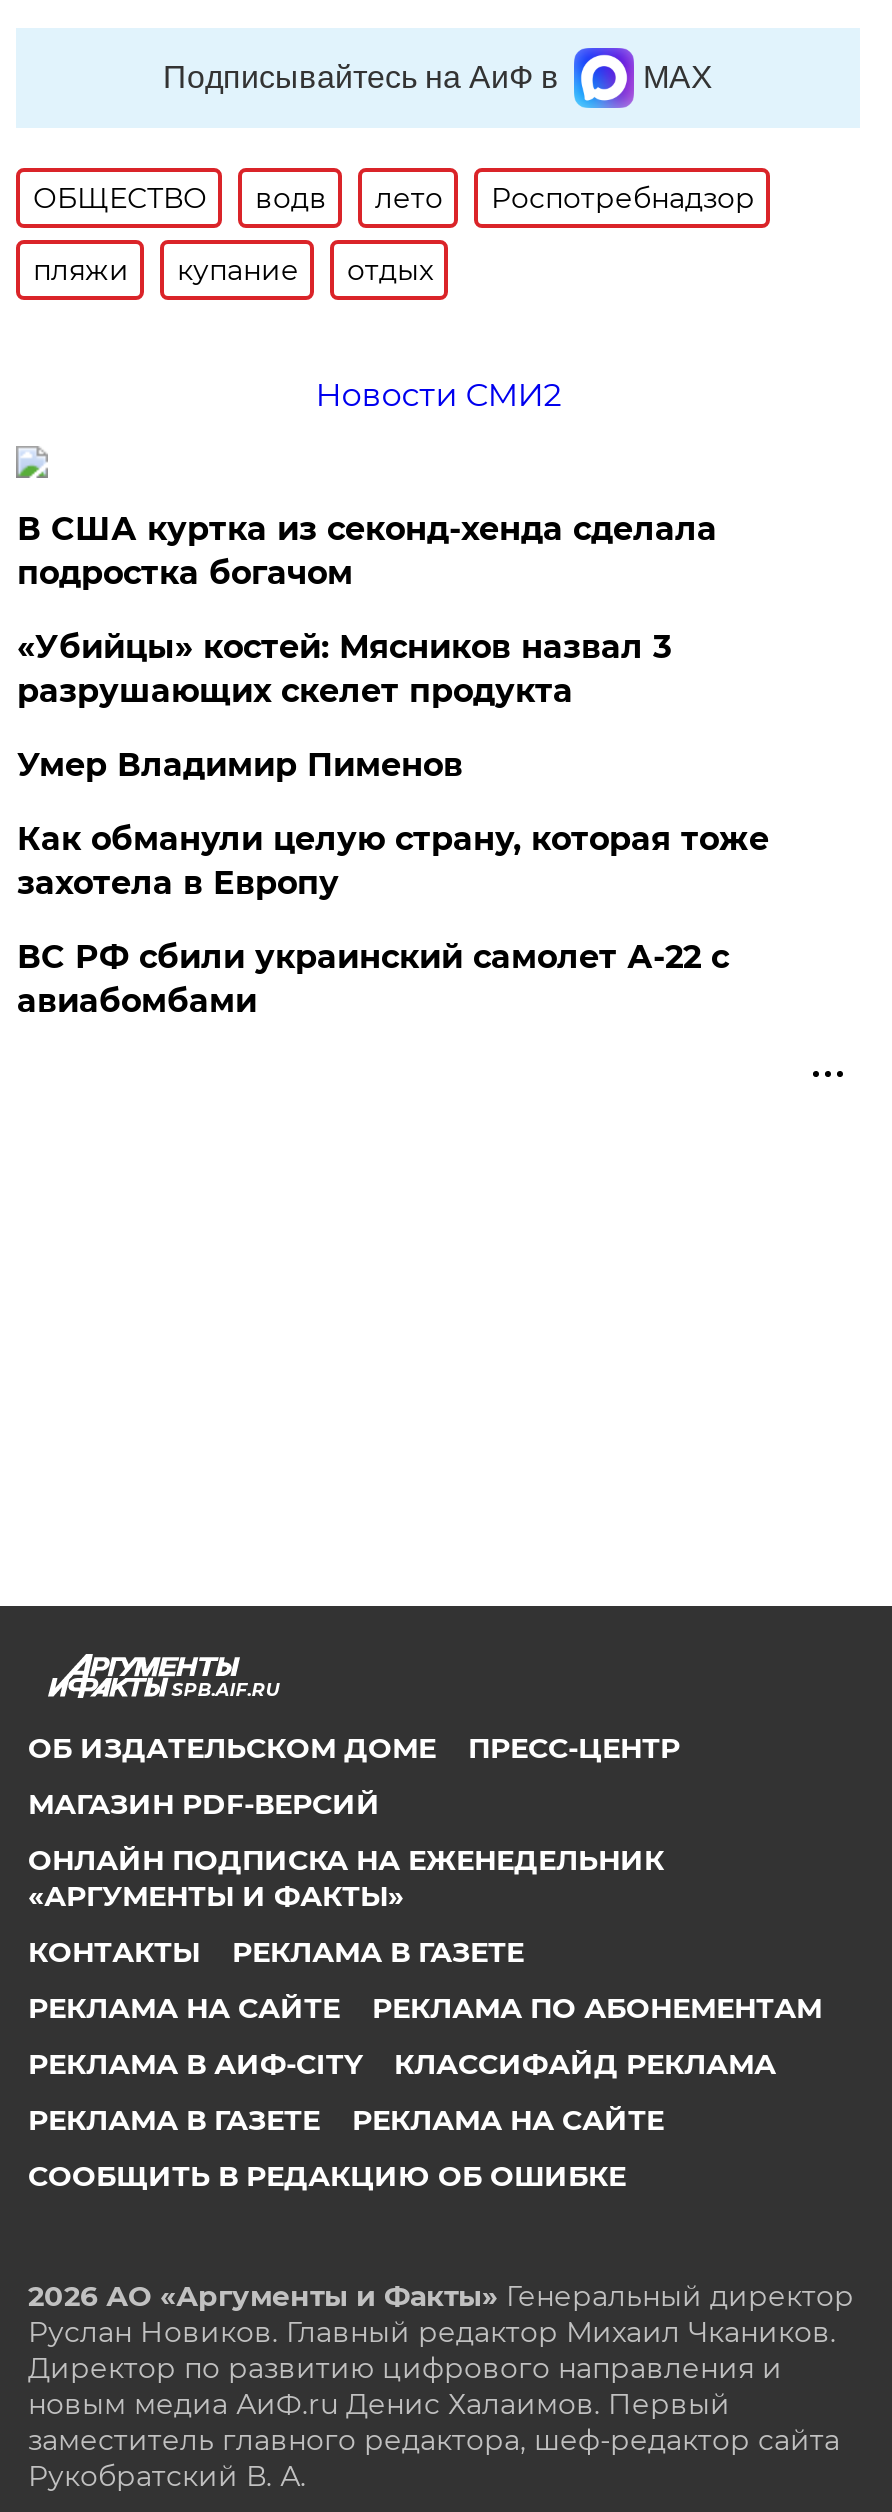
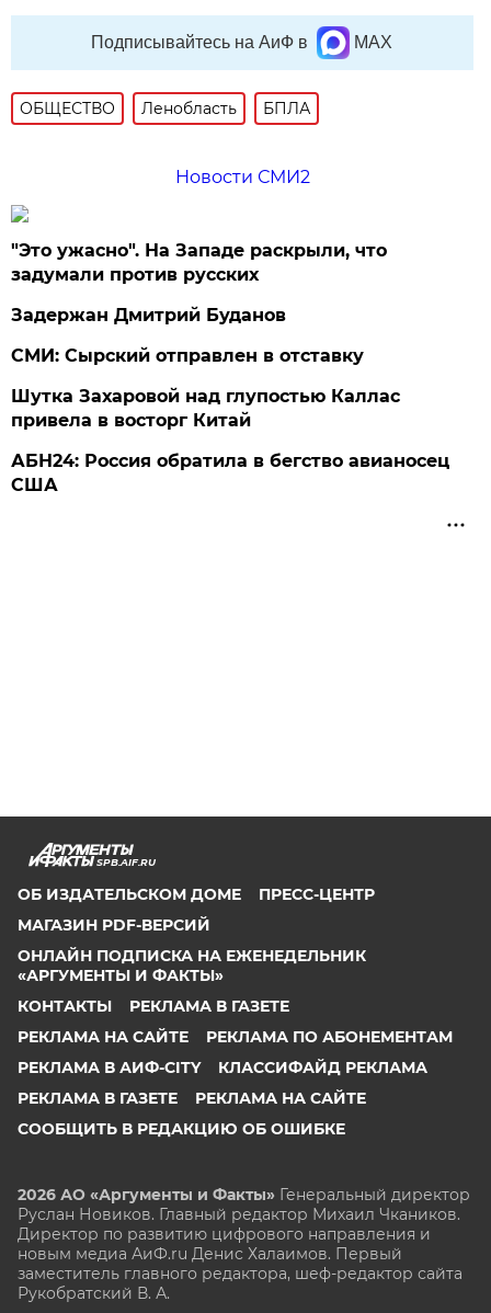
[33,180,755,288] водв | лето | Роспотребнадзор | пляжи | купание | отдых -> [142,99,311,118] Ленобласть | БПЛА
[17,510,717,592] В США куртка из секонд-хенда сделала | подростка богачом -> [11,240,387,285] "Это ужасно". На Западе раскрыли, что | задумали против русских
[17,628,671,710] «Убийцы» костей: Мясников назвал 3 | разрушающих скелет продукта -> [11,305,286,326] Задержан Дмитрий Буданов
[17,746,463,784] Умер Владимир Пименов -> [11,345,364,366] СМИ: Сырский отправлен в отставку
[17,820,769,902] Как обманули целую страну, которая тоже | захотела в Европу -> [11,386,400,431] Шутка Захаровой над глупостью Каллас | привела в восторг Китай
[17,938,729,1020] ВС РФ сбили украинский самолет А-22 с | авиабомбами -> [11,450,450,495] АБН24: Россия обратила в бегство авианосец | США

